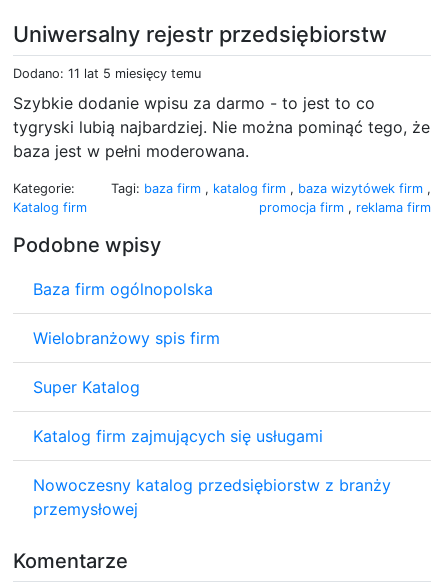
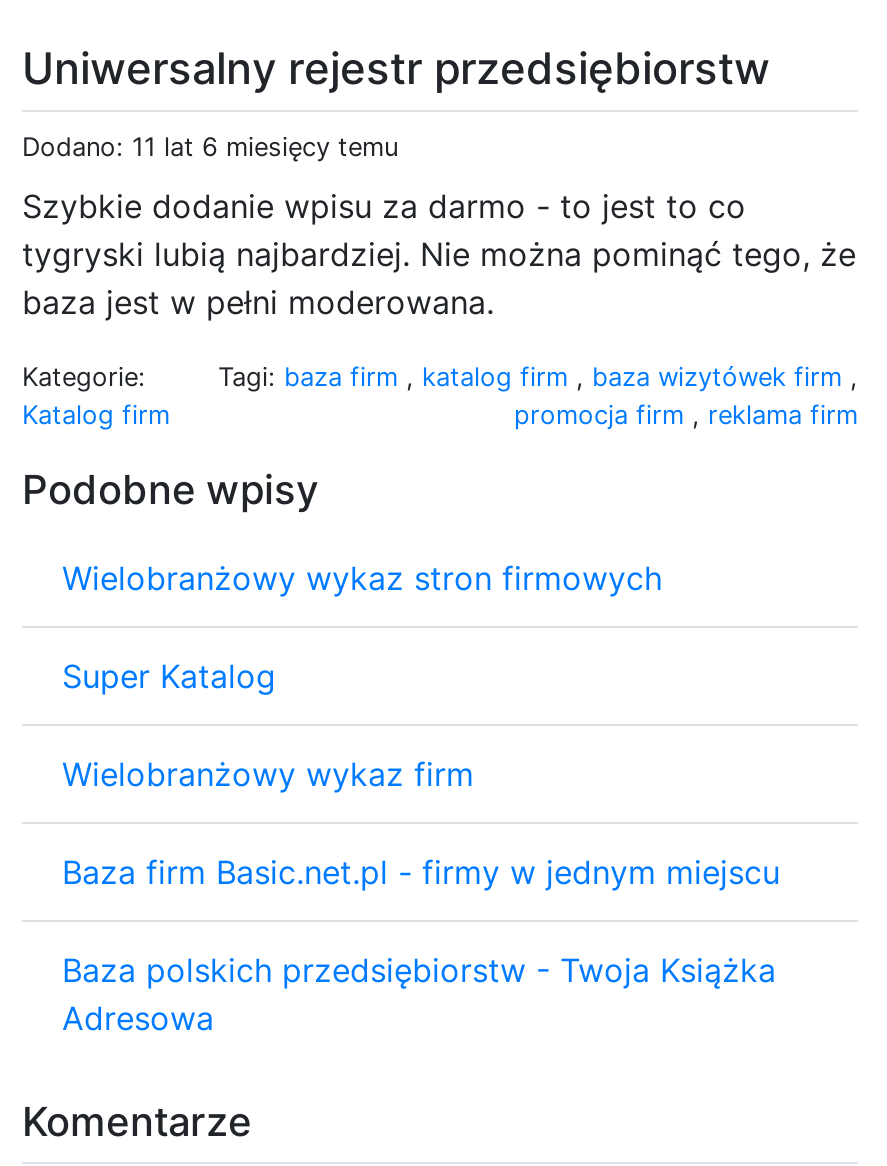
[13,66,201,81] Dodano: 11 lat 5 miesięcy temu -> [22,131,398,161] Dodano: 11 lat 6 miesięcy temu
[33,279,220,348] Baza firm ogólnopolska | Wielobranżowy spis firm -> [62,557,662,597] Wielobranżowy wykaz stron firmowych
moved [33,377,140,397] -> [62,655,276,695]: Super Katalog
[33,426,391,519] Katalog firm zajmujących się usługami | Nowoczesny katalog przedsiębiorstw z branży | przemysłowej -> [62,753,780,1037] Wielobranżowy wykaz firm | Baza firm Basic.net.pl - firmy w jednym miejscu | Baza polskich przedsiębiorstw - Twoja Książka | Adresowa

